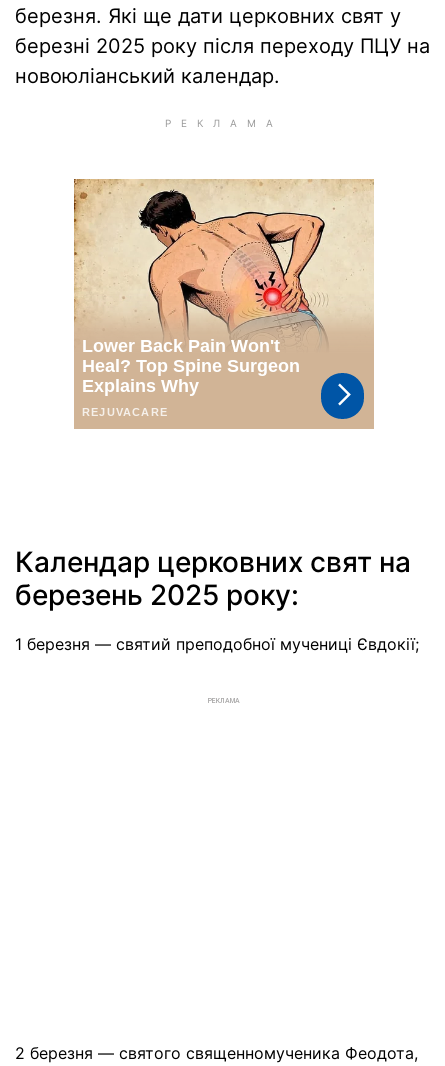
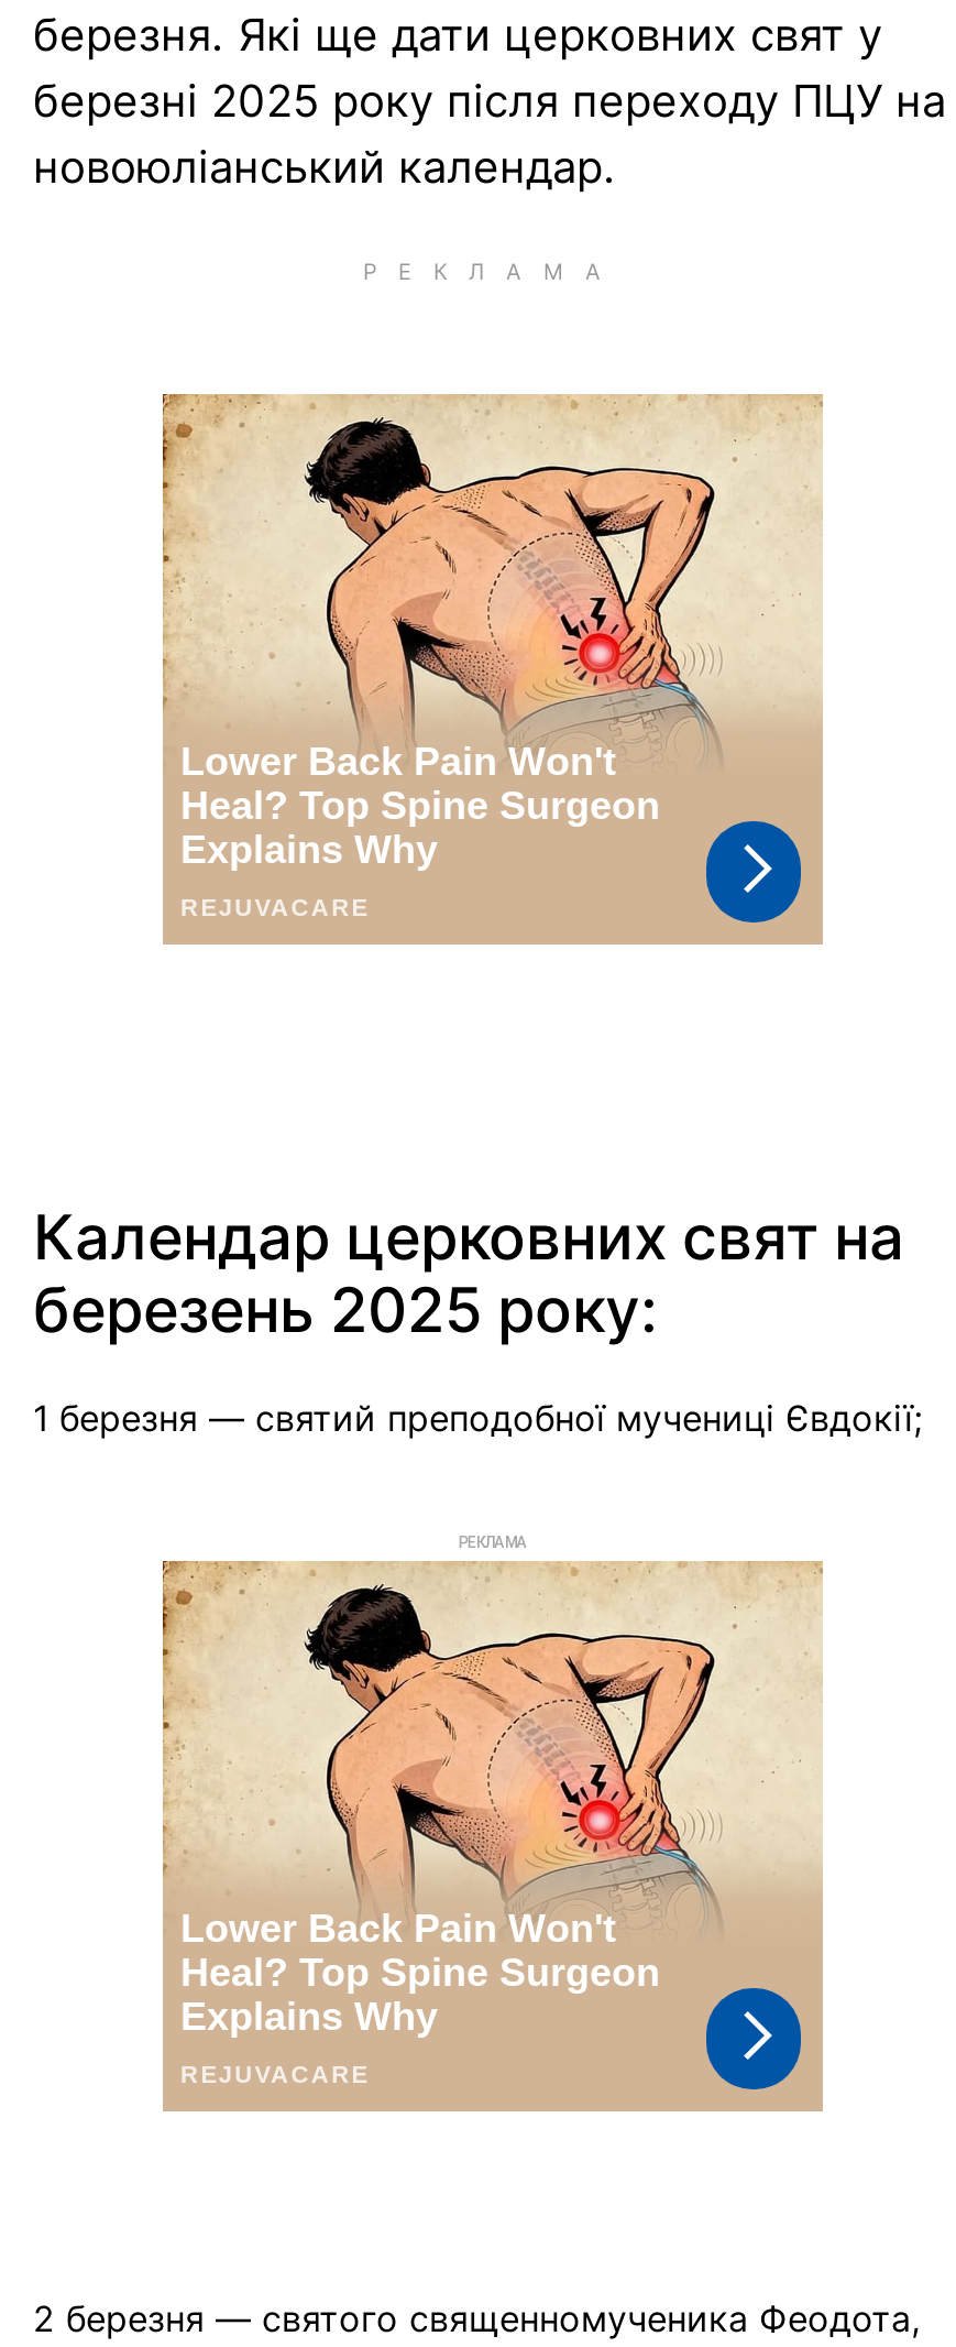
none -> [161,1559,825,2114] [image]

